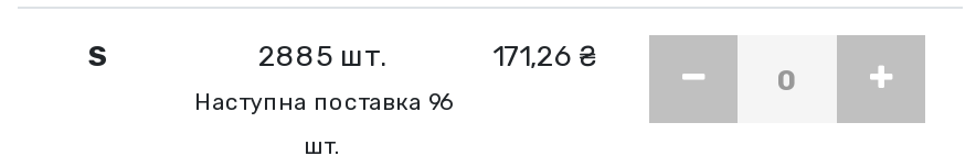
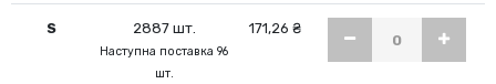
[258,40,386,73] 2885 шт. -> [132,20,195,36] 2887 шт.

